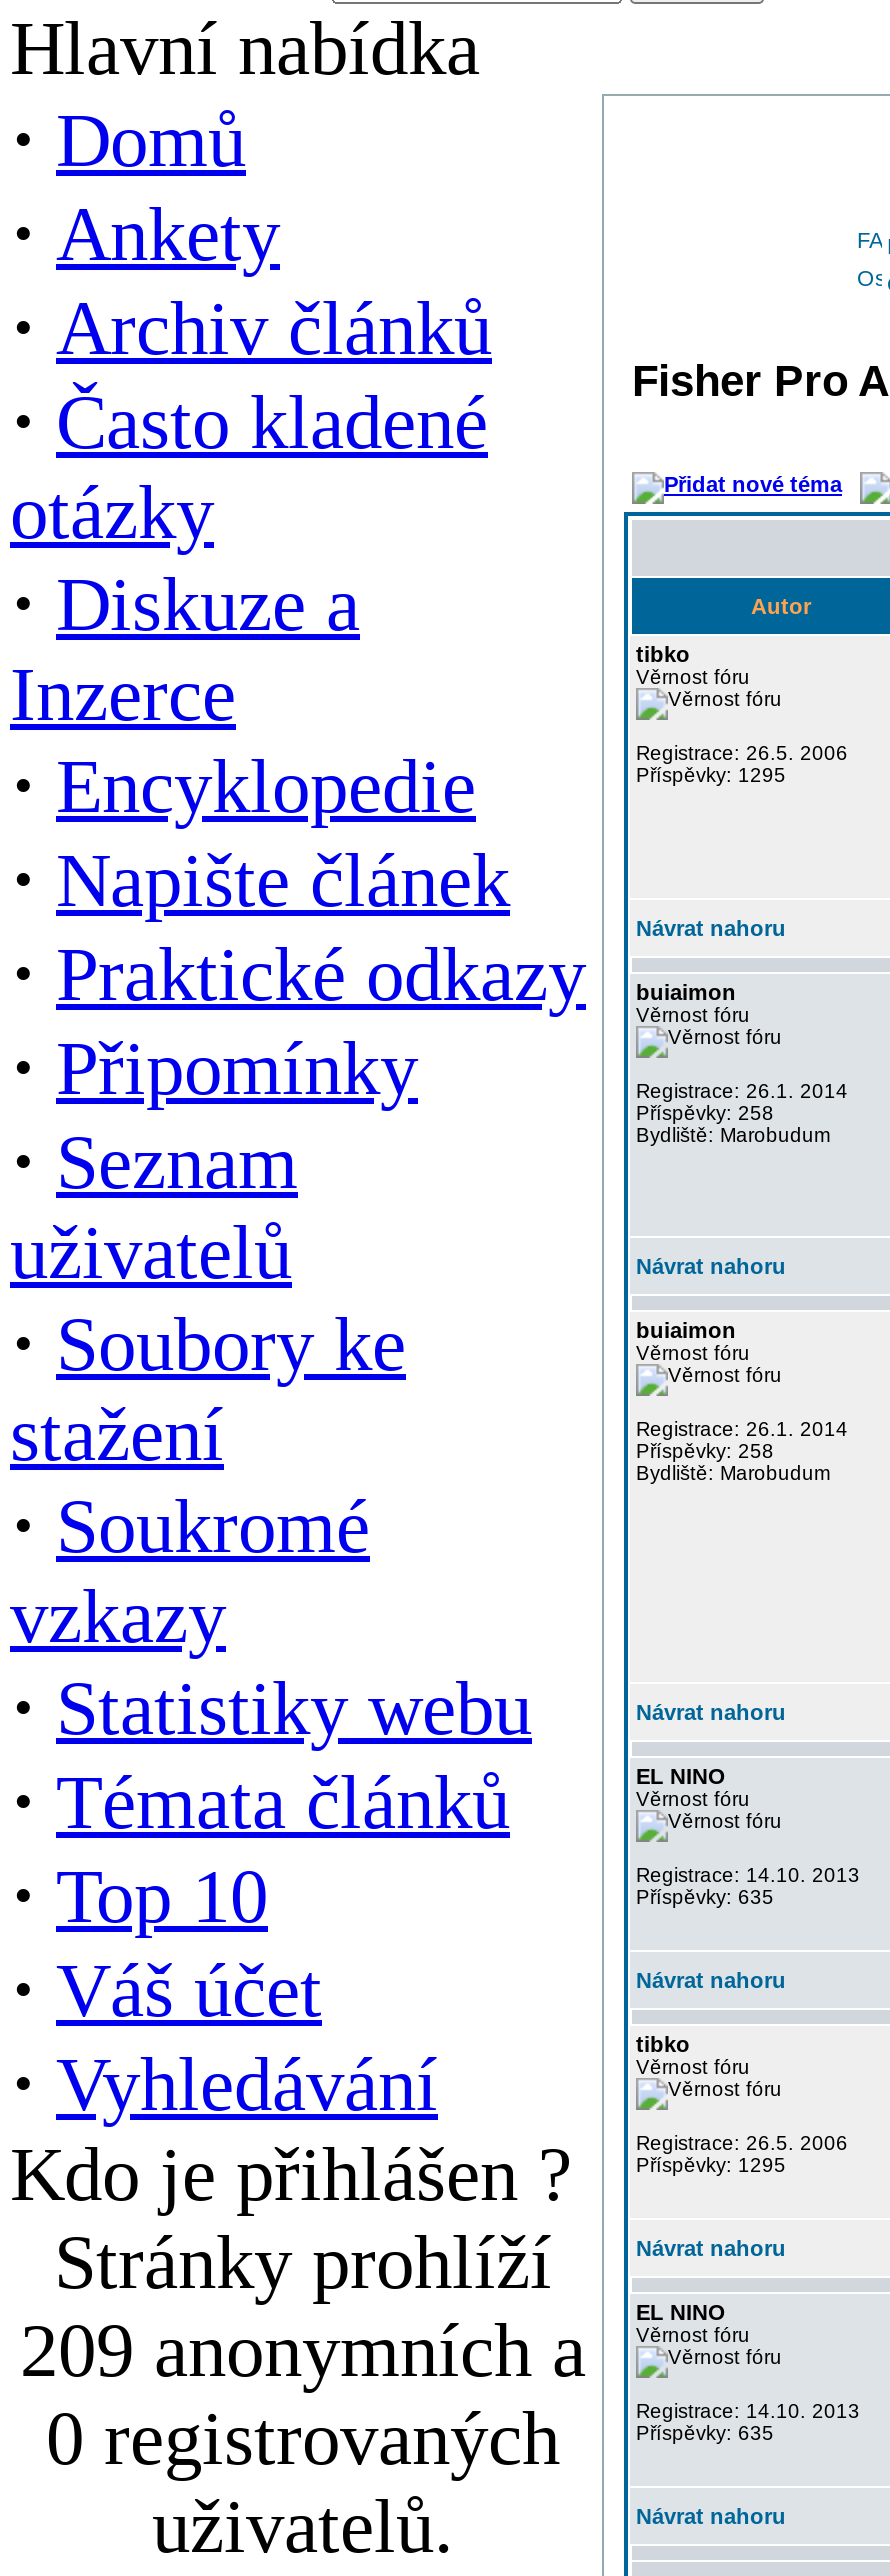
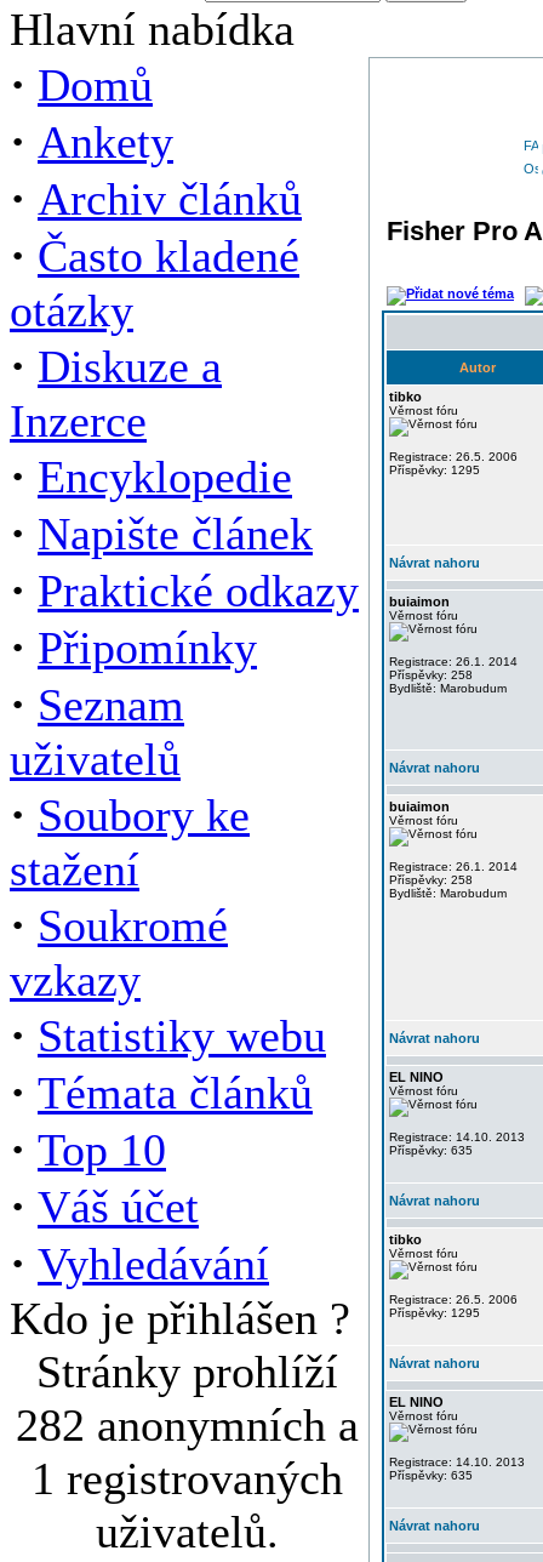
[20,2308,586,2392] 209 anonymních a -> [16,1399,359,1450] 282 anonymních a
[46,2396,560,2480] 0 registrovaných -> [32,1453,343,1504] 1 registrovaných

